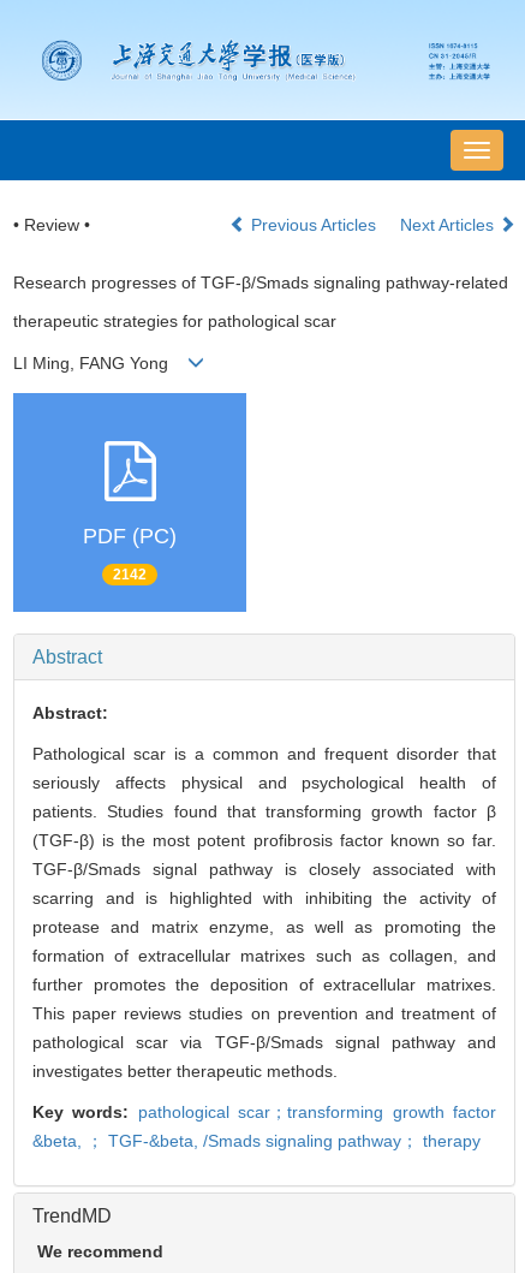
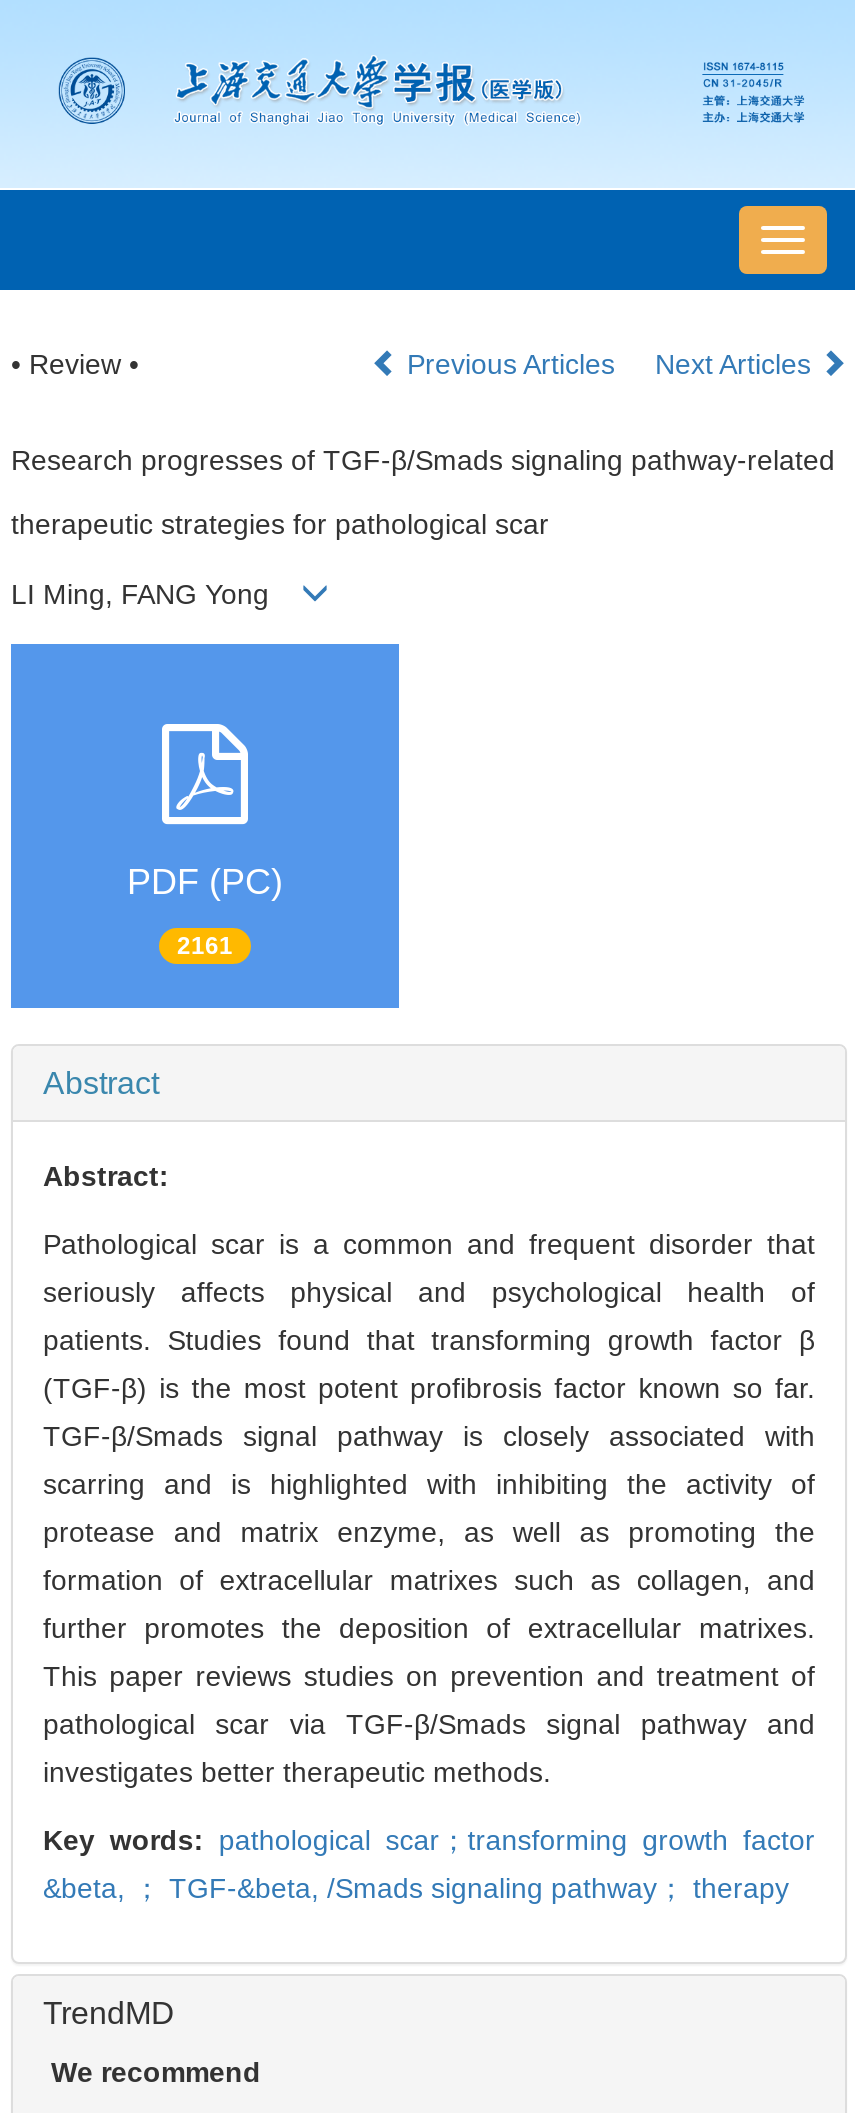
[113,567,147,583] 2142 -> [177,933,233,961] 2161

